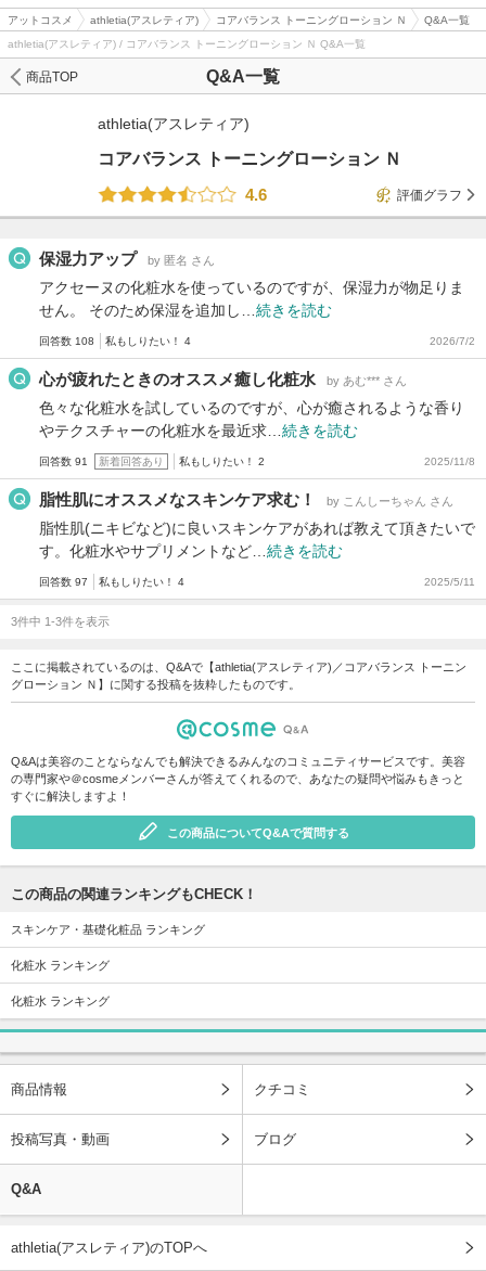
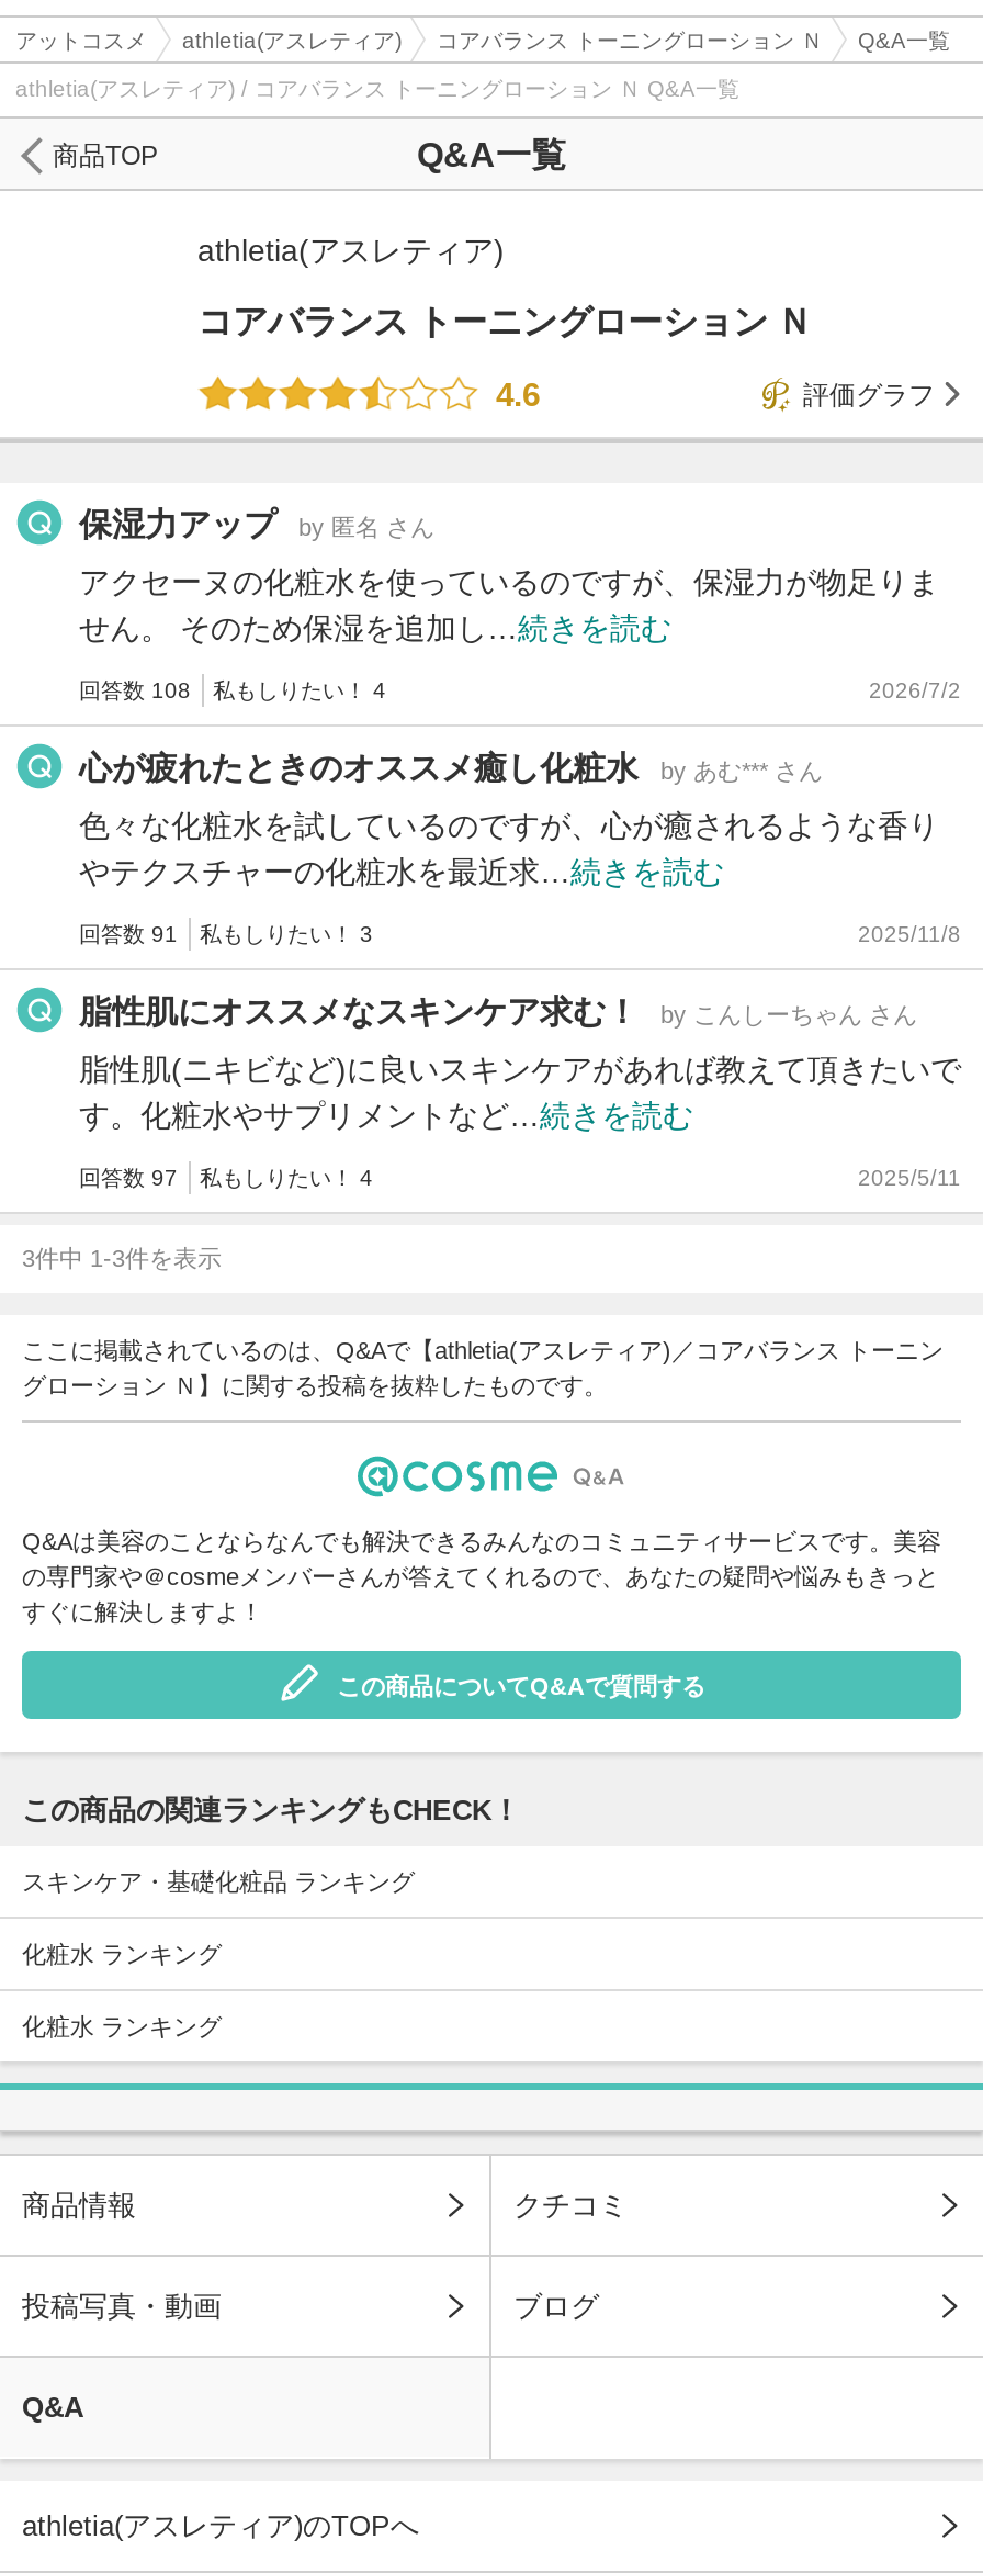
[99,455,265,467] 新着回答あり | 私もしりたい！ 2 -> [200,922,373,946] 私もしりたい！ 3

